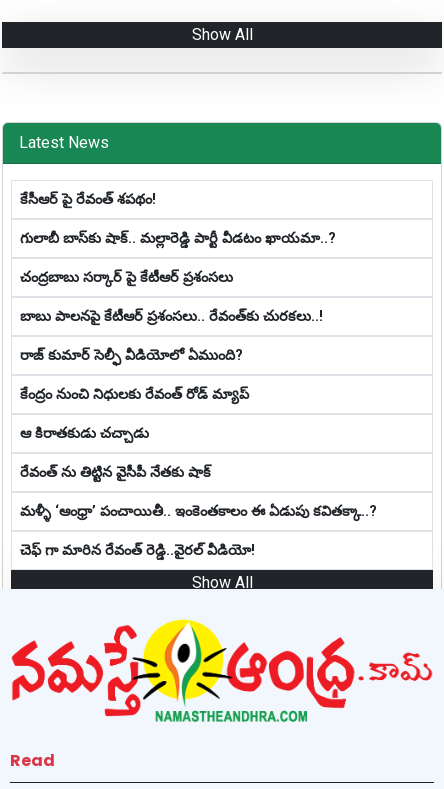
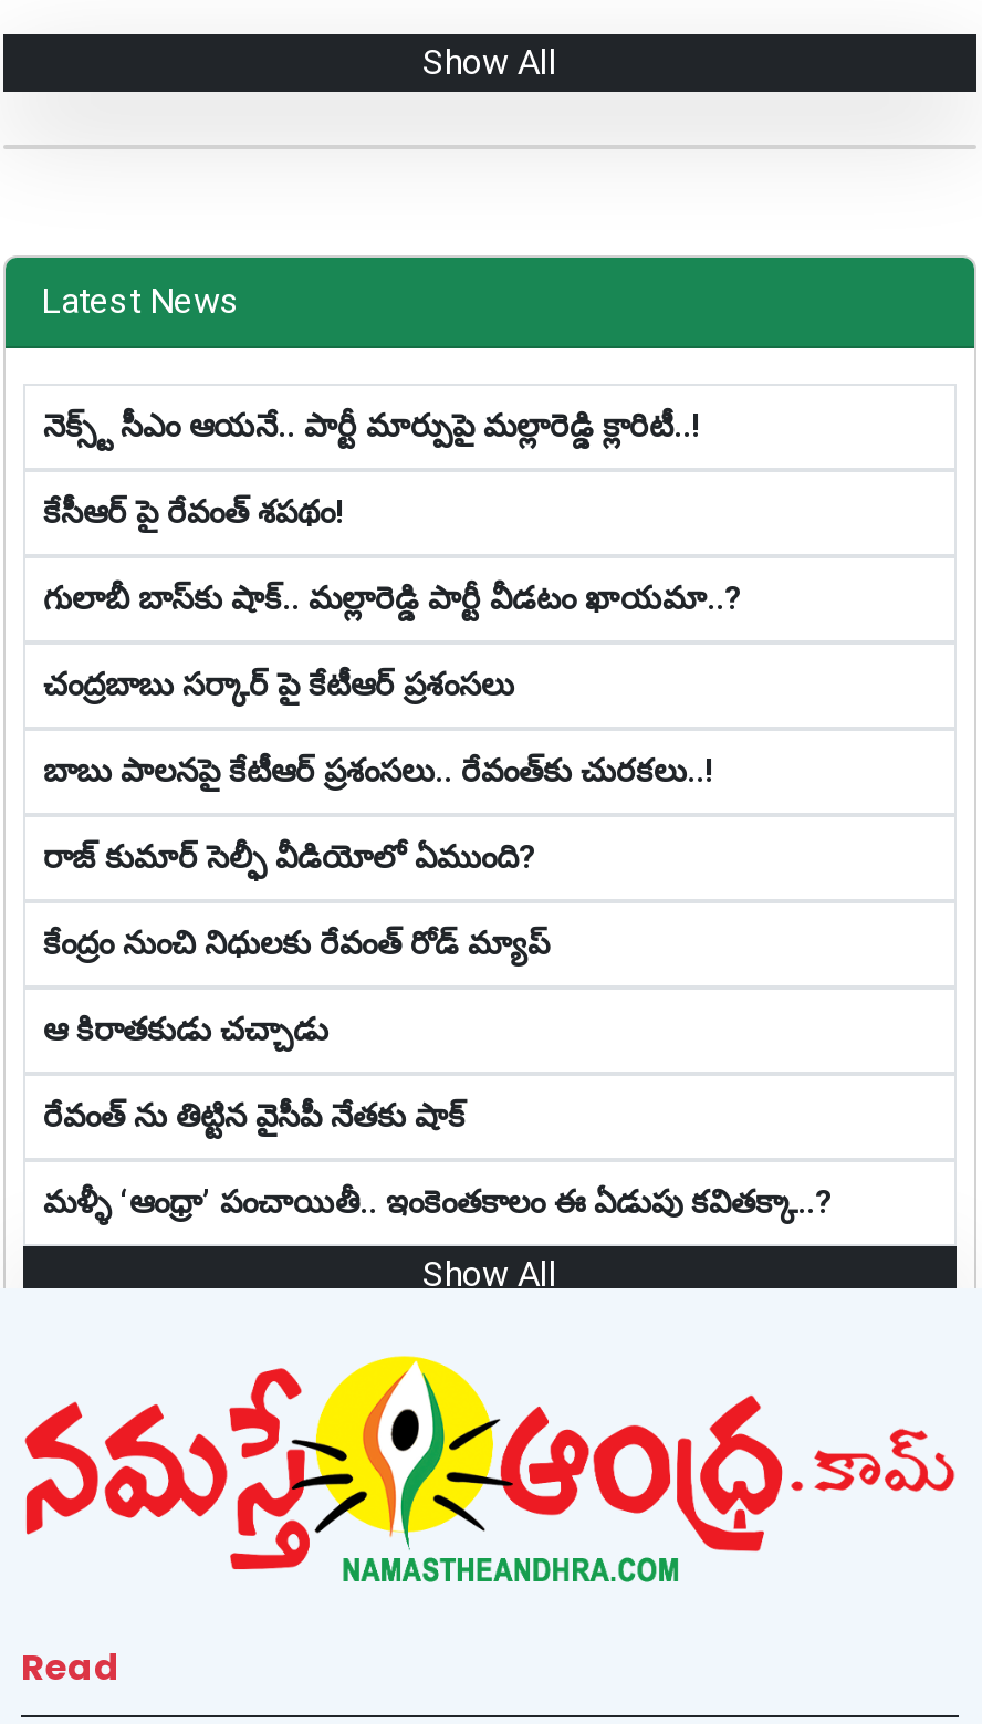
none -> [43,407,700,445] నెక్స్ట్ సీఎం ఆయనే.. పార్టీ మార్పుపై మ‌ల్లారెడ్డి క్లారిటీ..!
moved [20,190,377,519] -> [43,493,833,1221]: కేసీఆర్ పై రేవంత్ శపథం! | గులాబీ బాస్‌కు షాక్.. మల్లారెడ్డి పార్టీ వీడ‌టం ఖాయ‌మా..? | చంద్రబాబు సర్కార్ పై కేటీఆర్ ప్రశంసలు | ... | రేవంత్ ను తిట్టిన వైసీపీ నేతకు షాక్ | మళ్ళీ ‘ఆంధ్రా’ పంచాయితీ.. ఇంకెంతకాలం ఈ ఏడుపు క‌విత‌క్కా..?
[20,541,255,558] చెఫ్ గా మారిన రేవంత్ రెడ్డి..వైరల్ వీడియో! -> none

